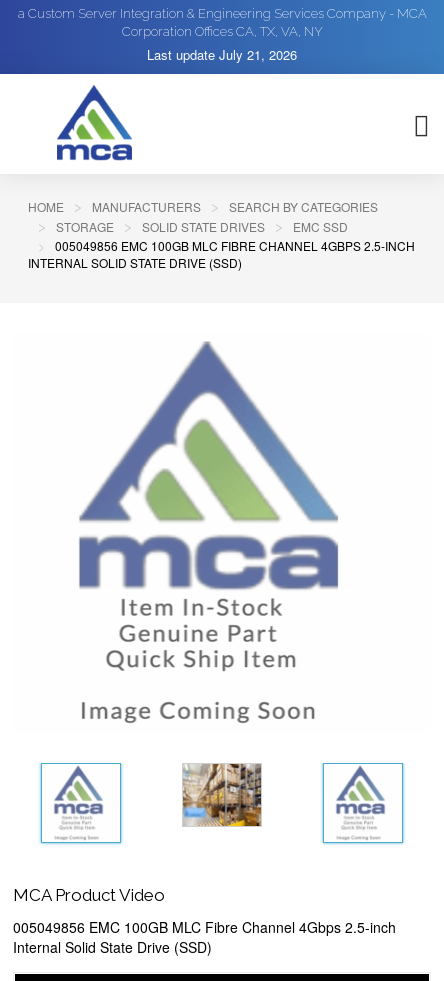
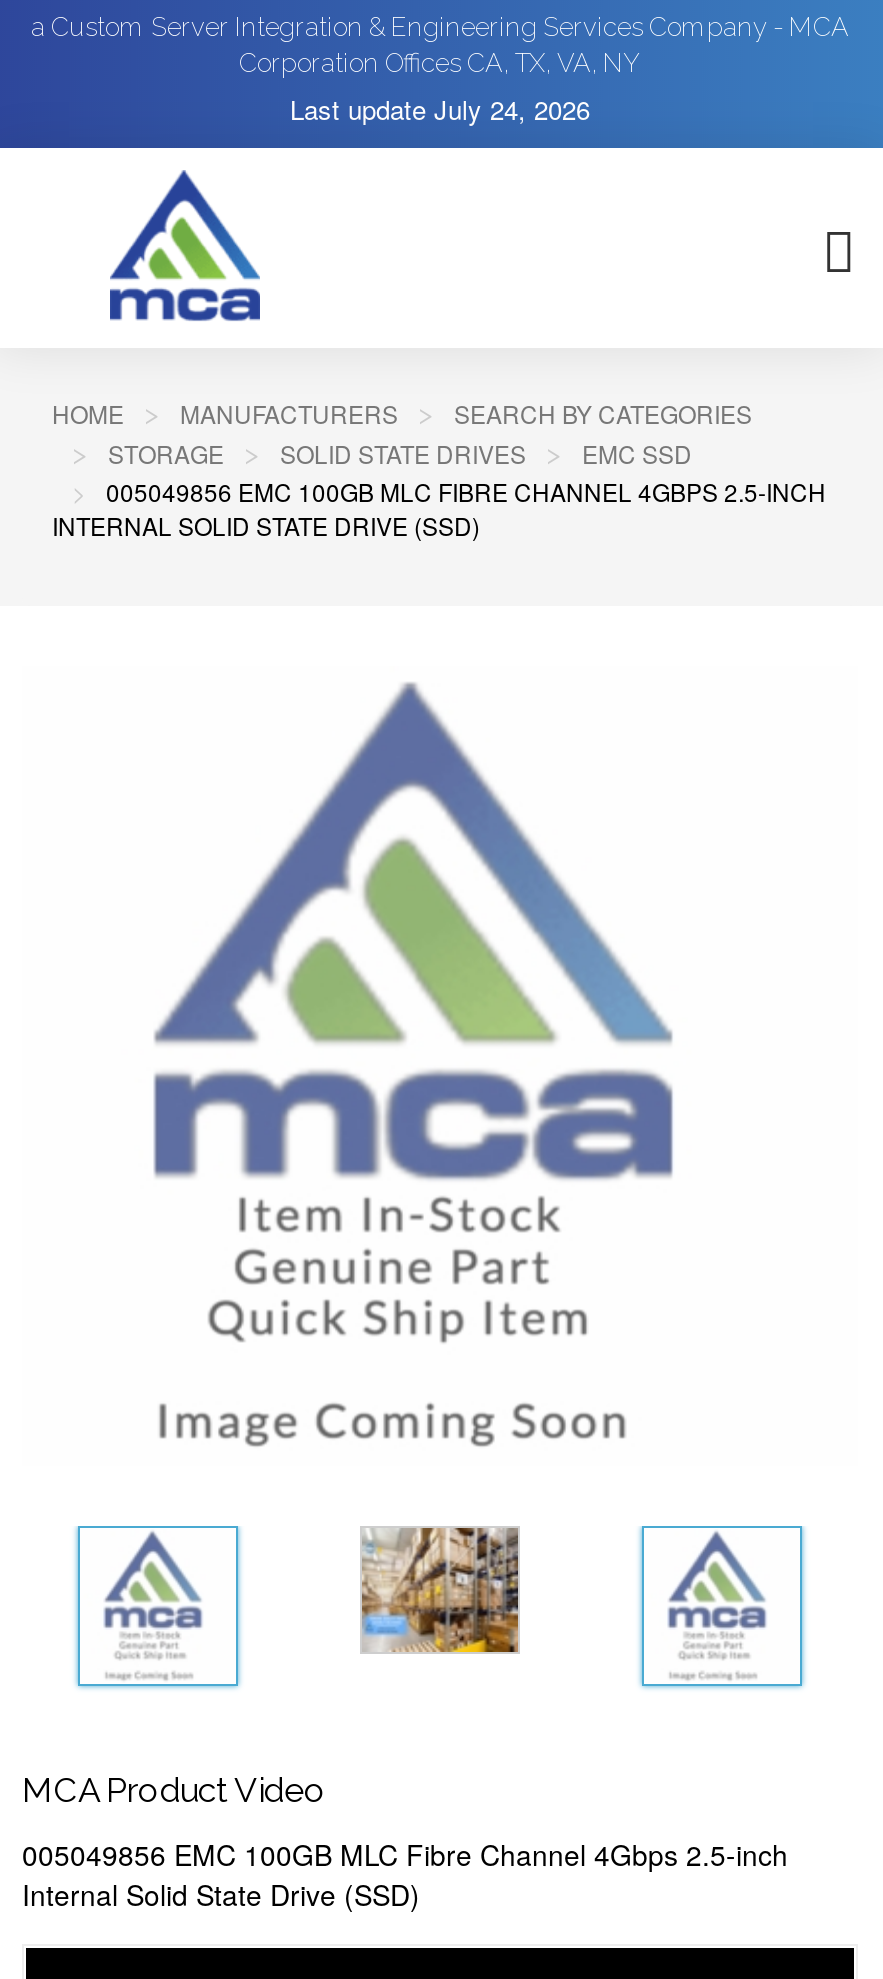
[147,45,297,64] Last update July 21, 2026 -> [290,90,590,128] Last update July 24, 2026

